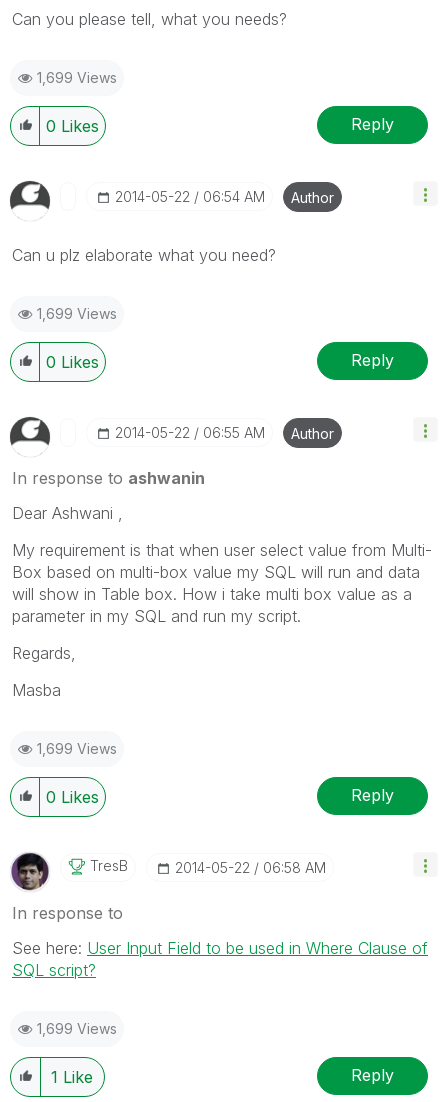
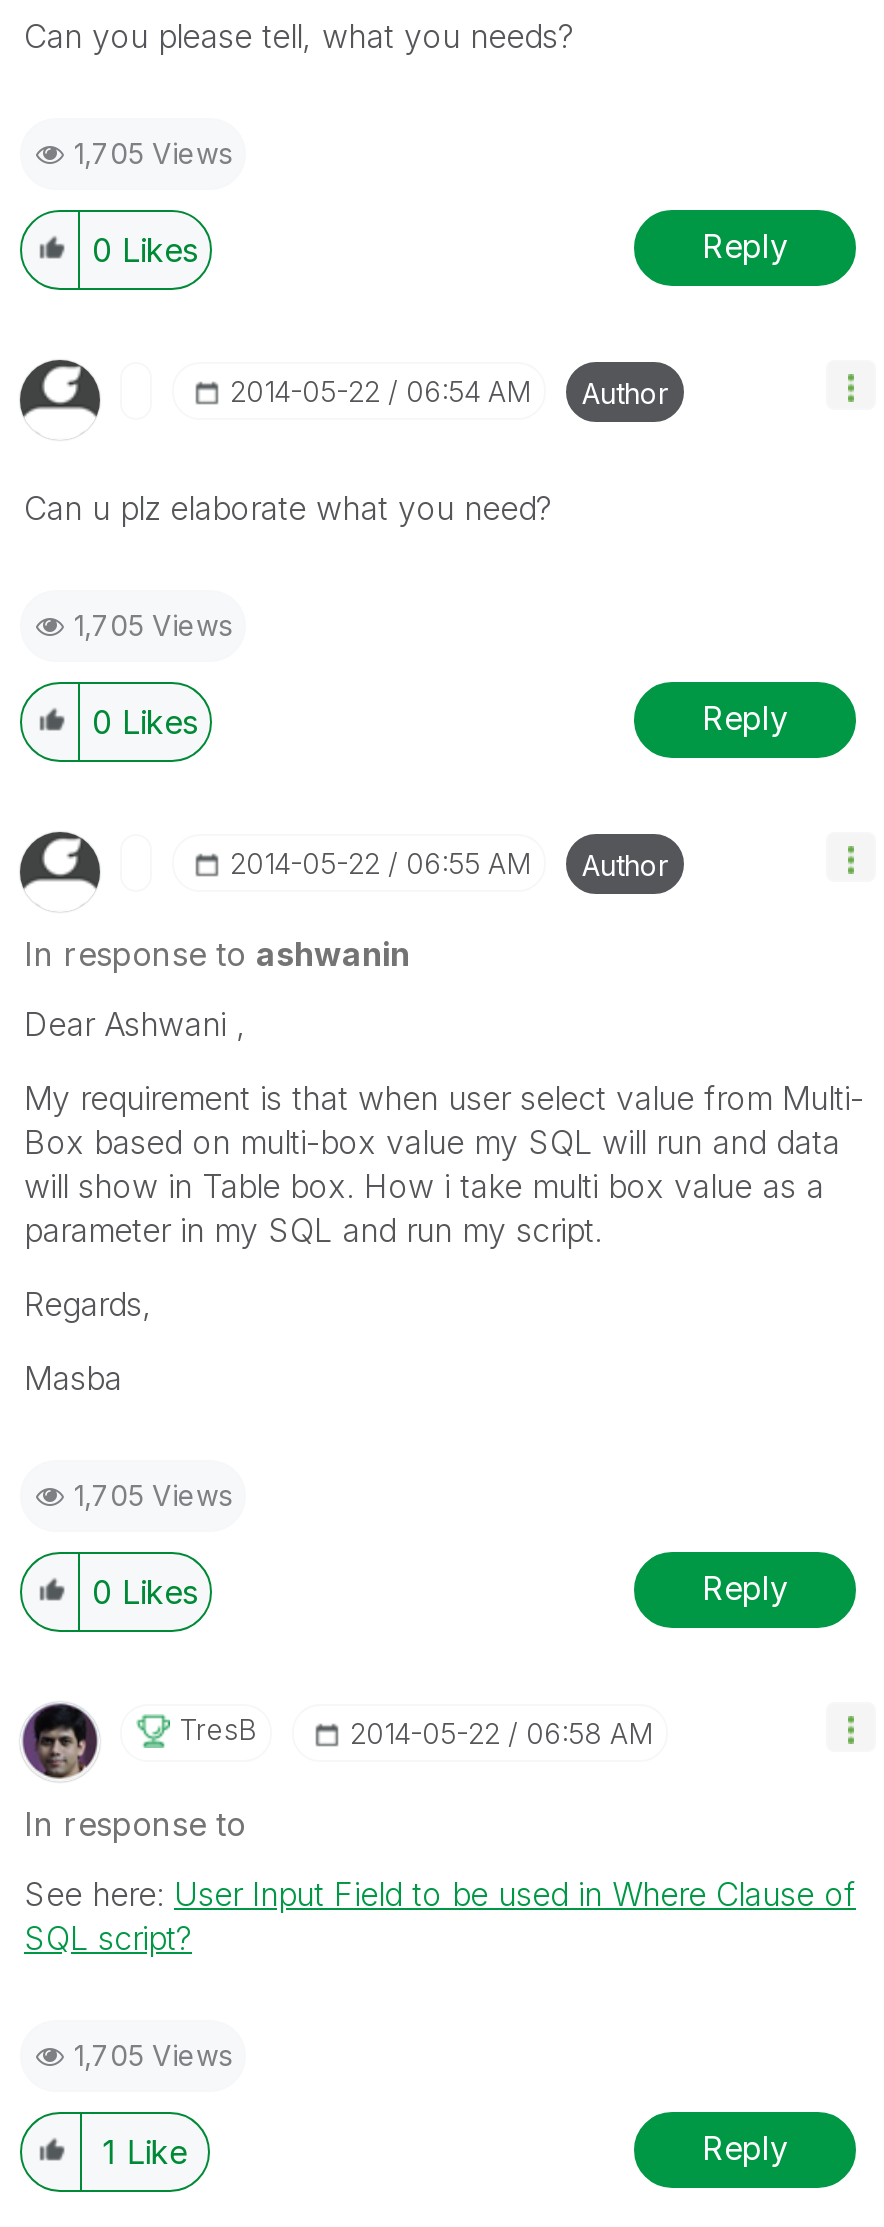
[37,68,117,85] 1,699 Views -> [74,135,232,169] 1,705 Views
[37,304,117,321] 1,699 Views -> [74,607,232,641] 1,705 Views
[37,739,117,756] 1,699 Views -> [74,1477,232,1511] 1,705 Views
[37,1019,117,1036] 1,699 Views -> [74,2037,232,2071] 1,705 Views

